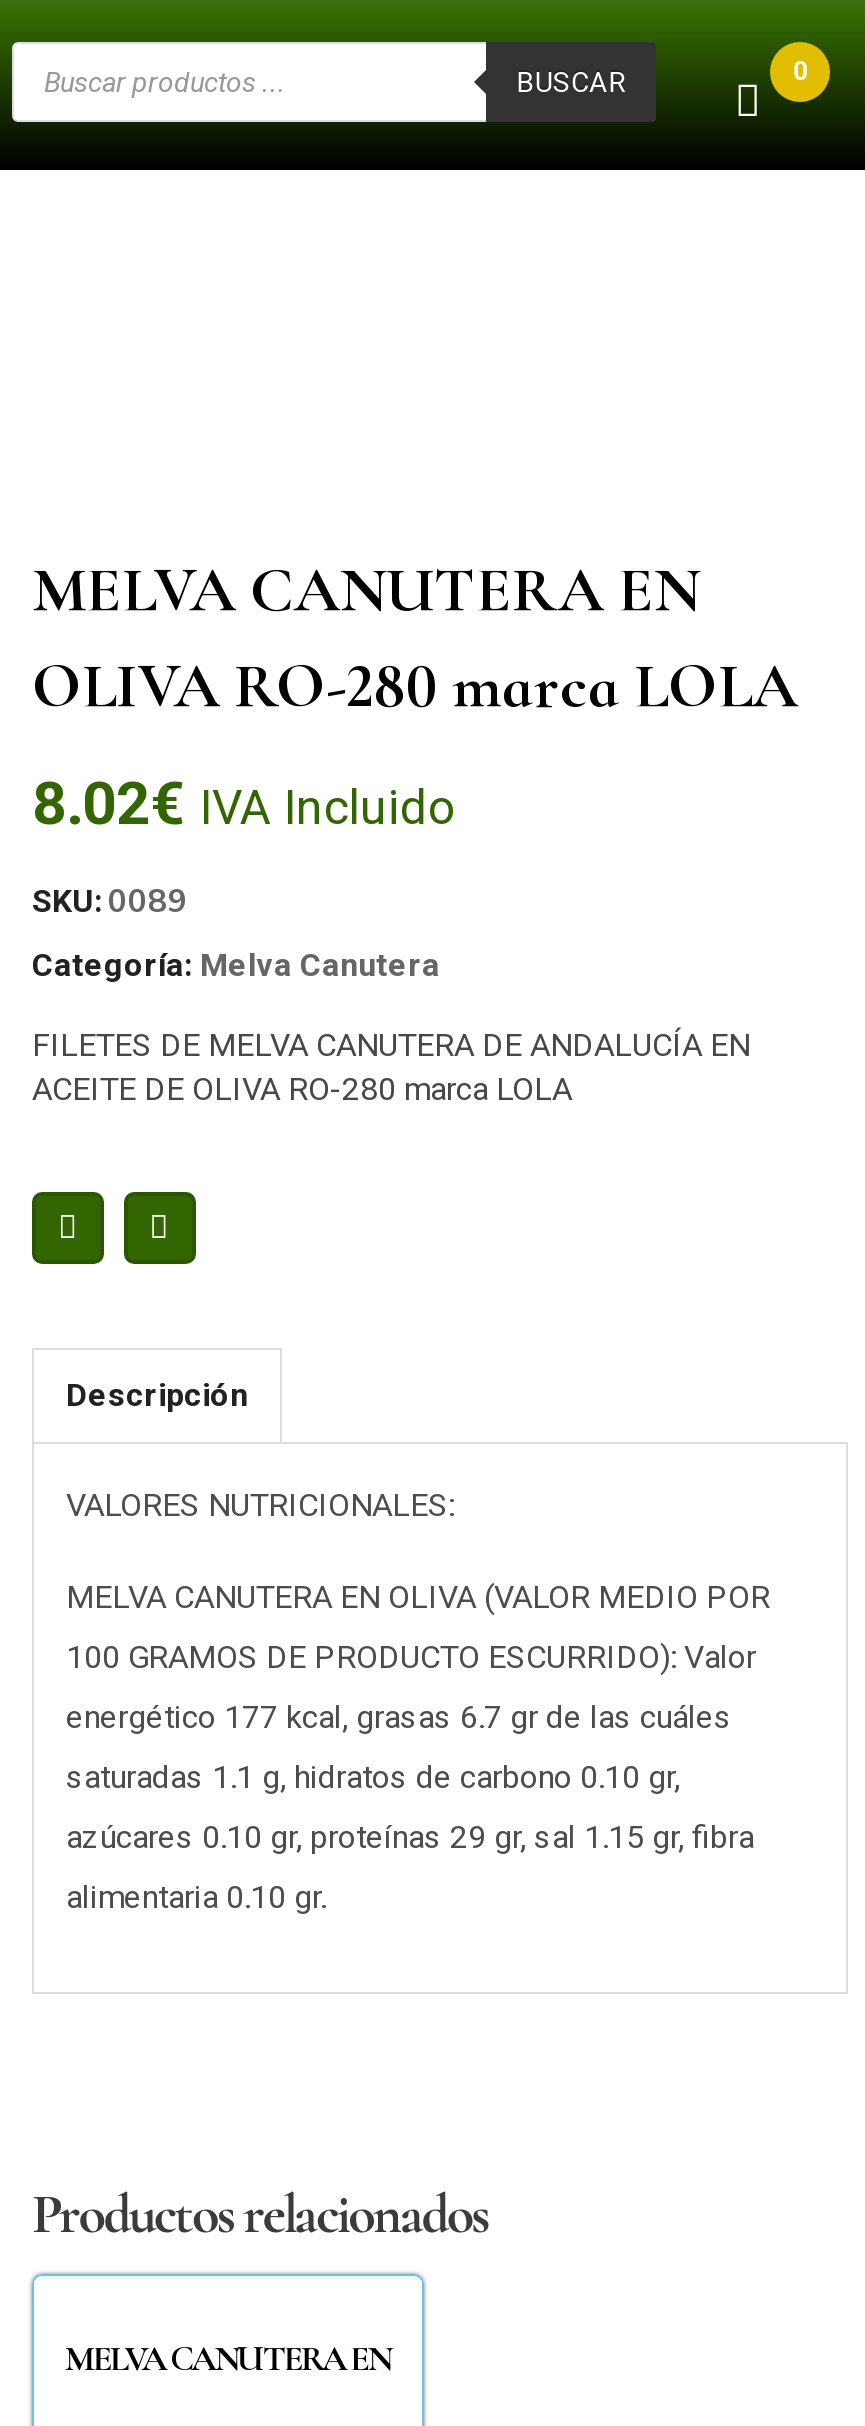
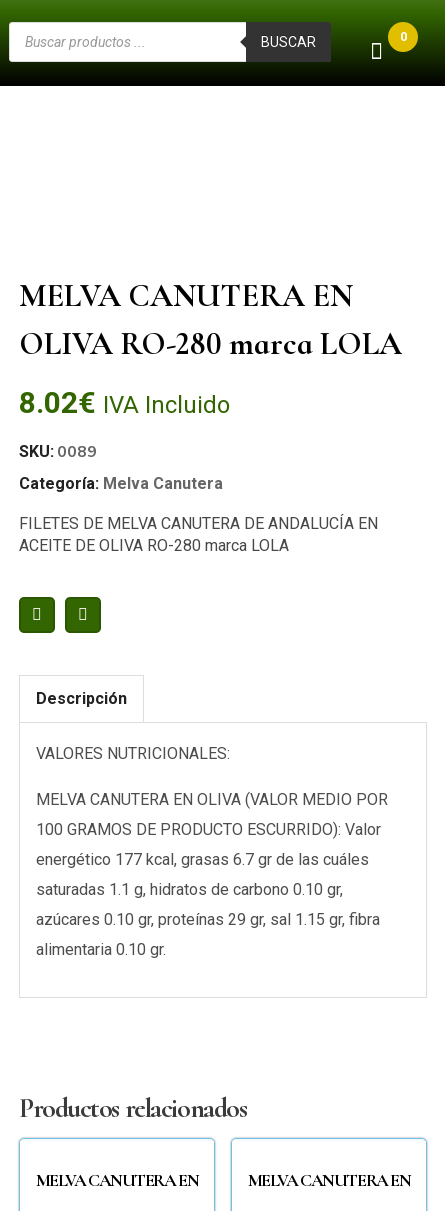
none -> [248,1169,410,1191] MELVA CANUTERA EN

